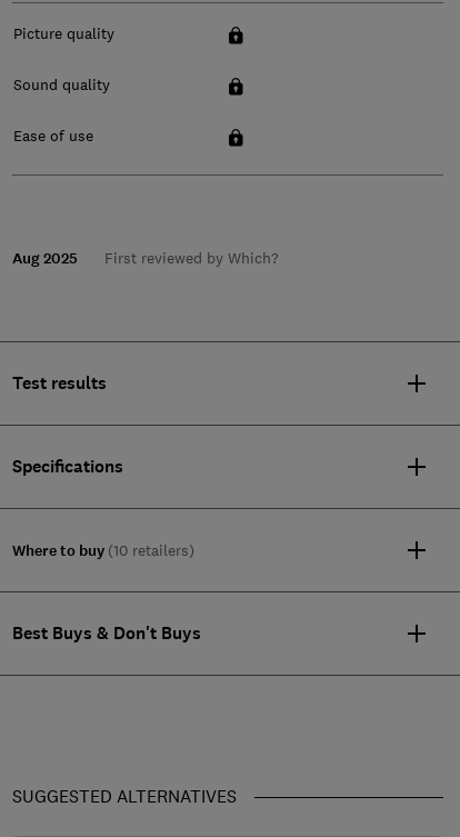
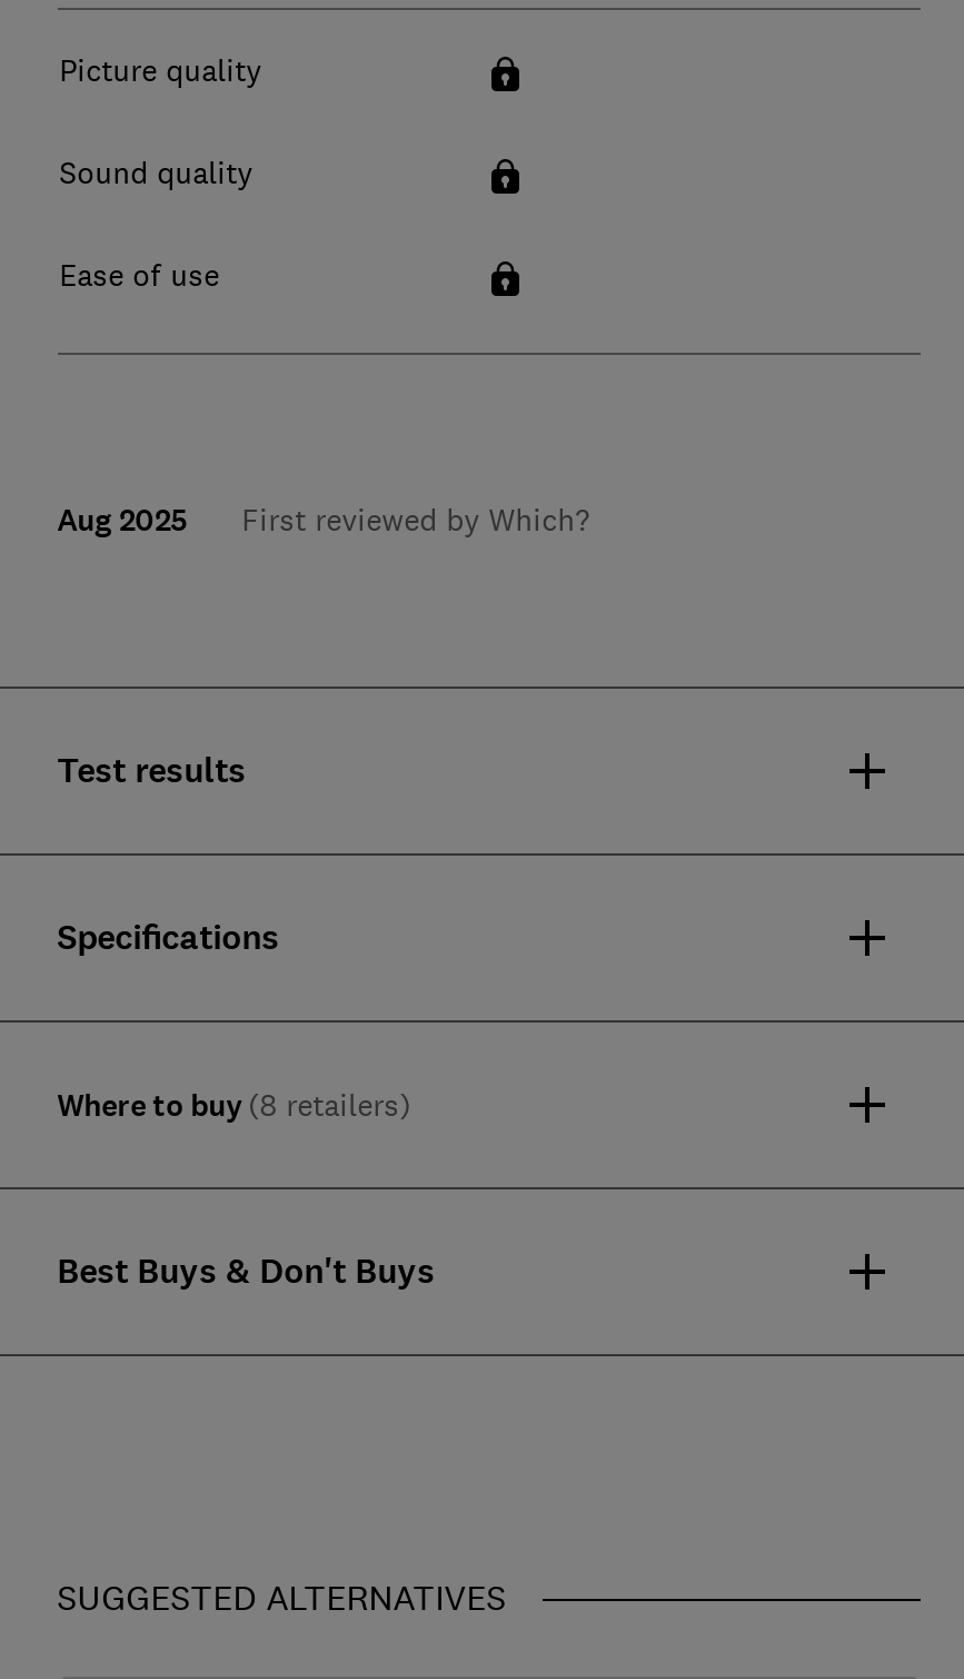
[12,540,194,561] Where to buy (10 retailers) -> [57,1084,411,1126] Where to buy (8 retailers)

